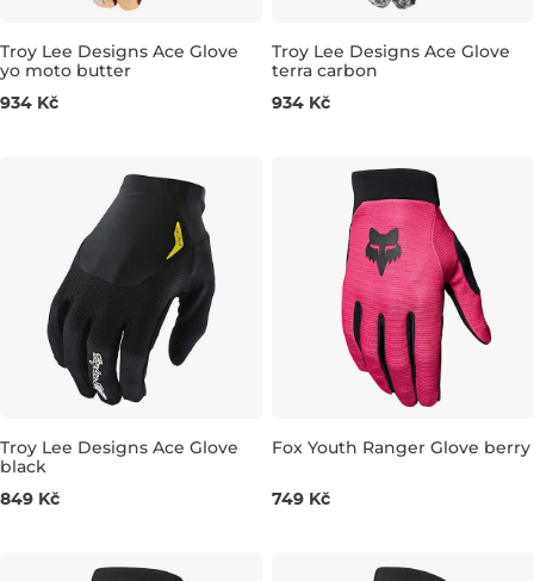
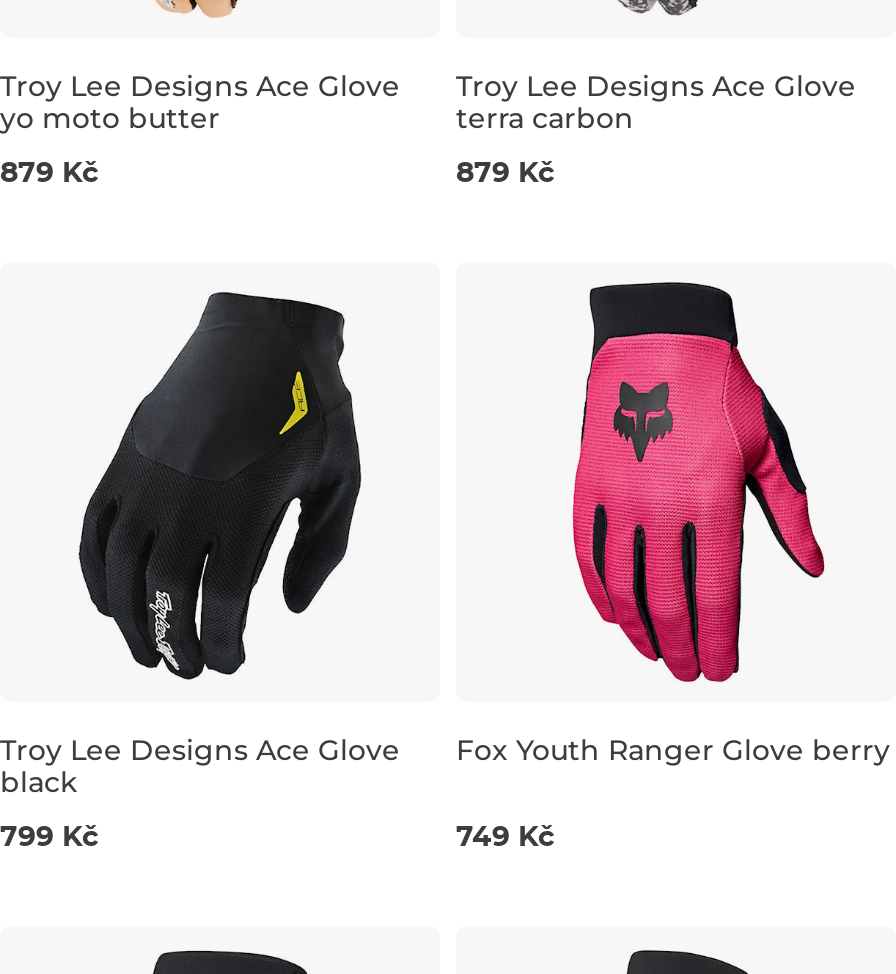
[0,95,58,112] 934 Kč -> [0,160,98,188] 879 Kč
[272,95,330,112] 934 Kč -> [456,160,554,188] 879 Kč
[0,492,60,508] 849 Kč -> [0,824,98,852] 799 Kč

